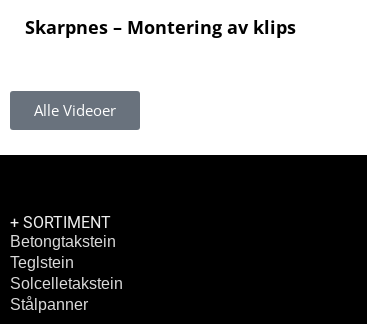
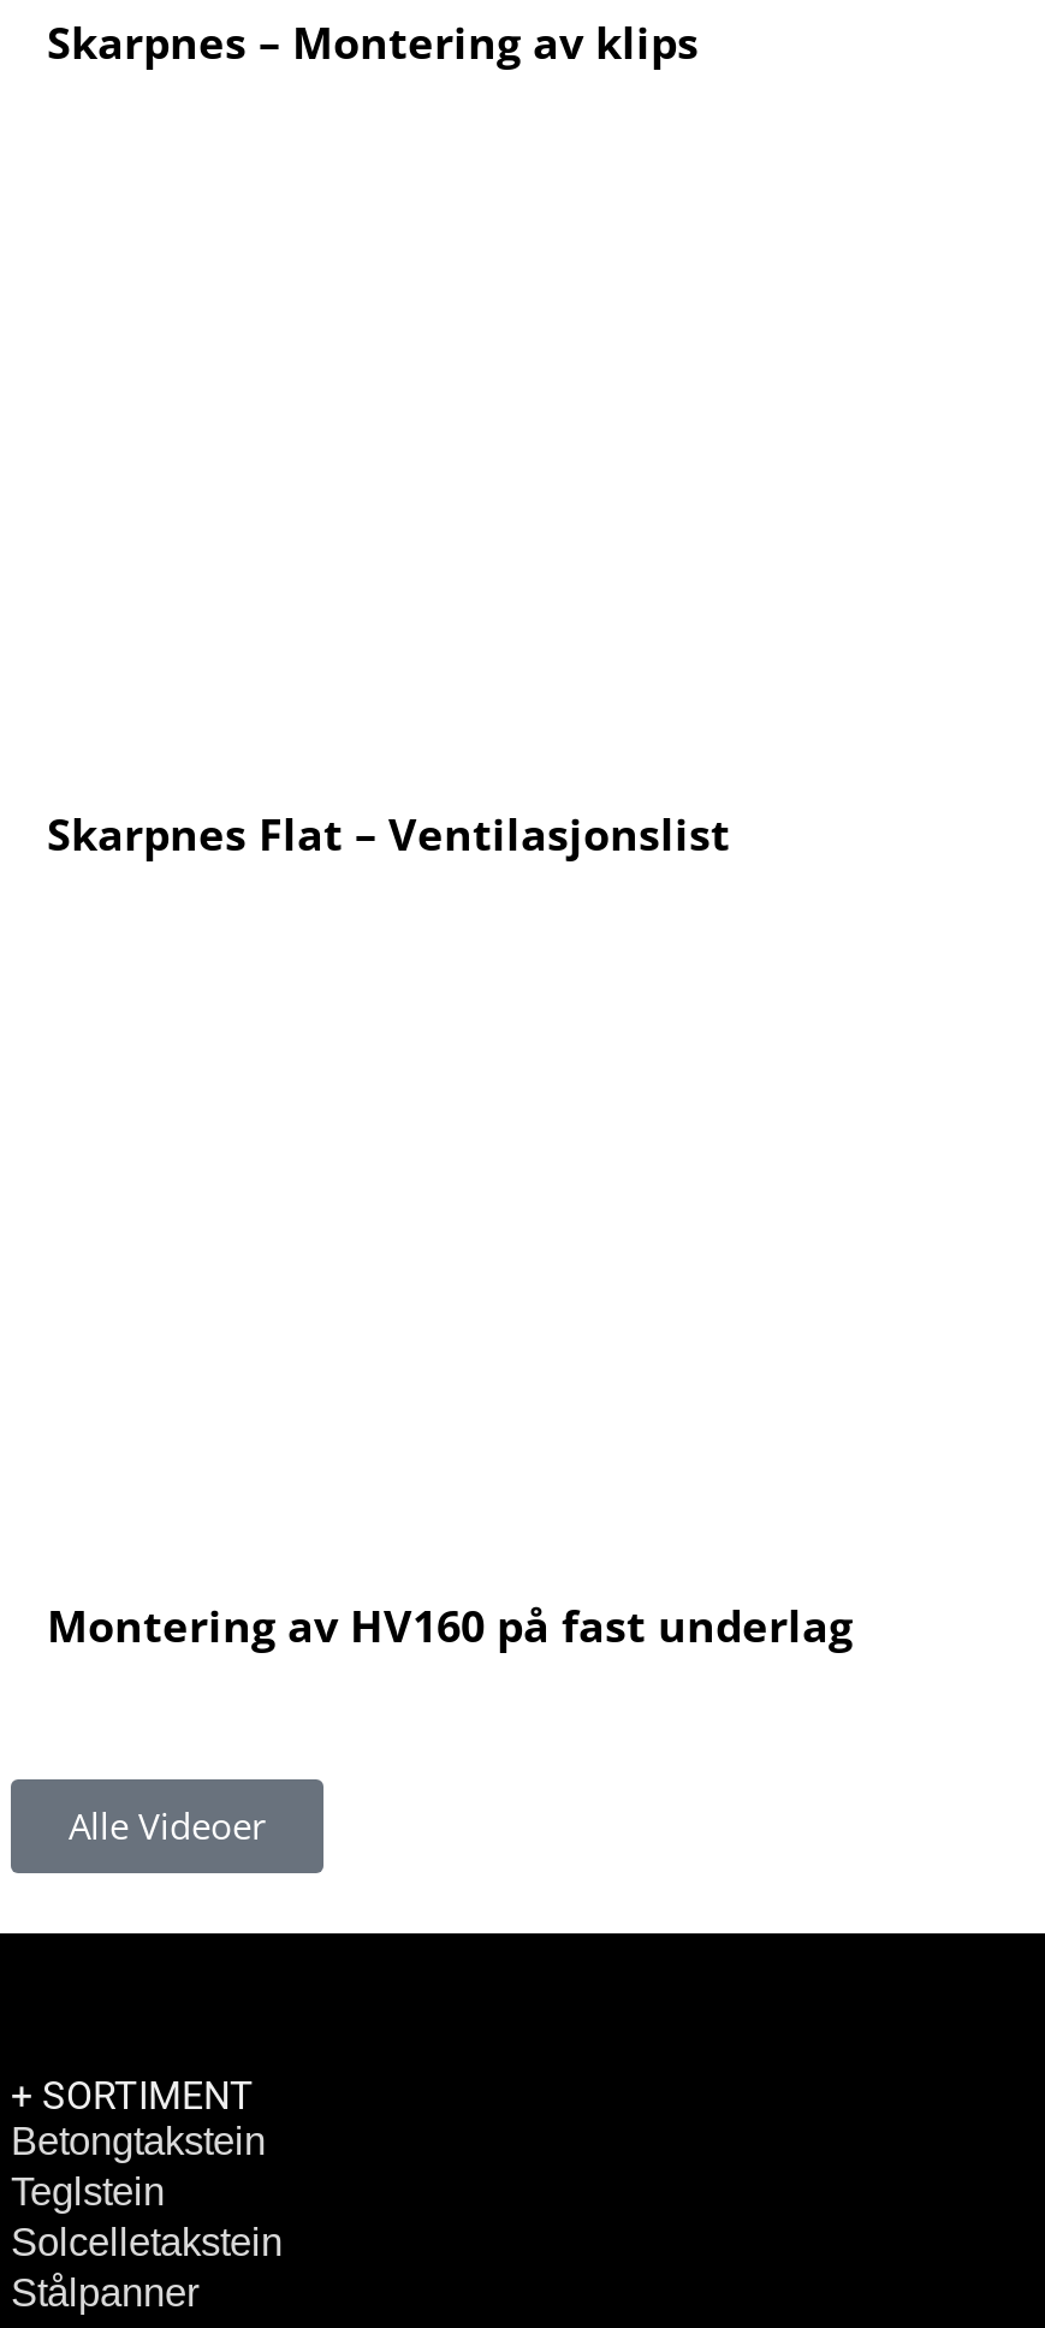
none -> [47,804,730,862] Skarpnes Flat – Ventilasjonslist
none -> [47,1596,853,1653] Montering av HV160 på fast underlag

